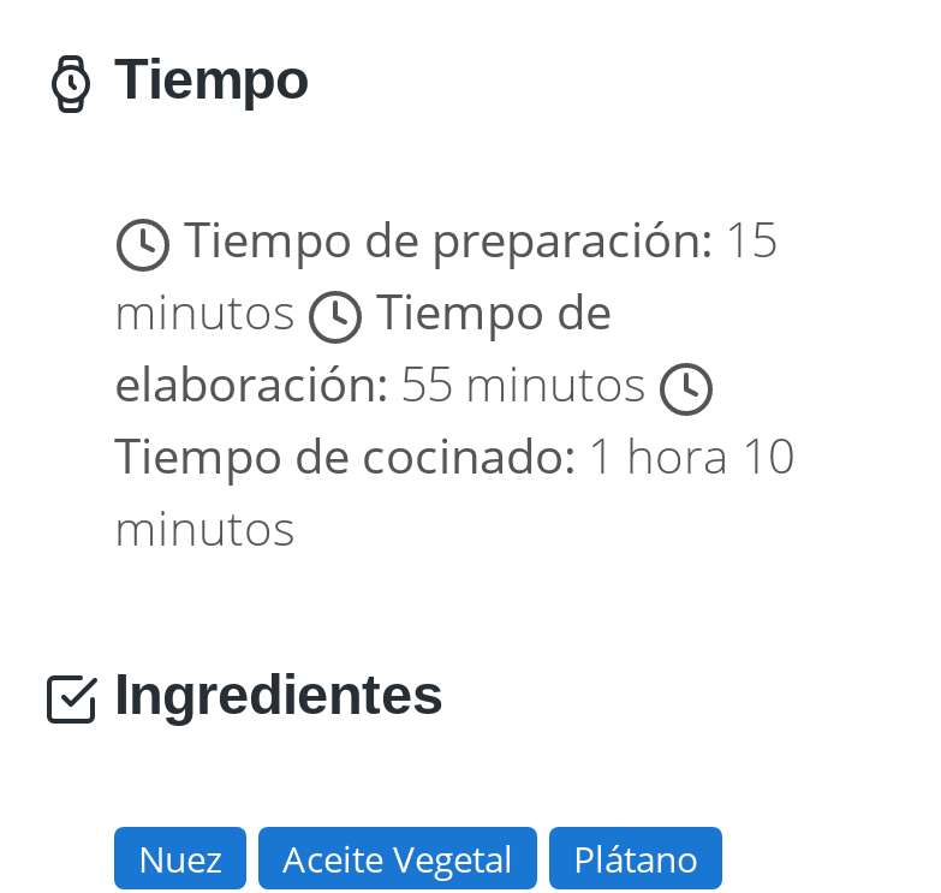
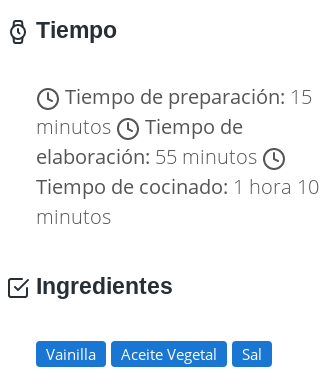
[138,834,222,882] Nuez -> [46,344,96,364] Vainilla
[573,834,698,882] Plátano -> [242,344,262,364] Sal

